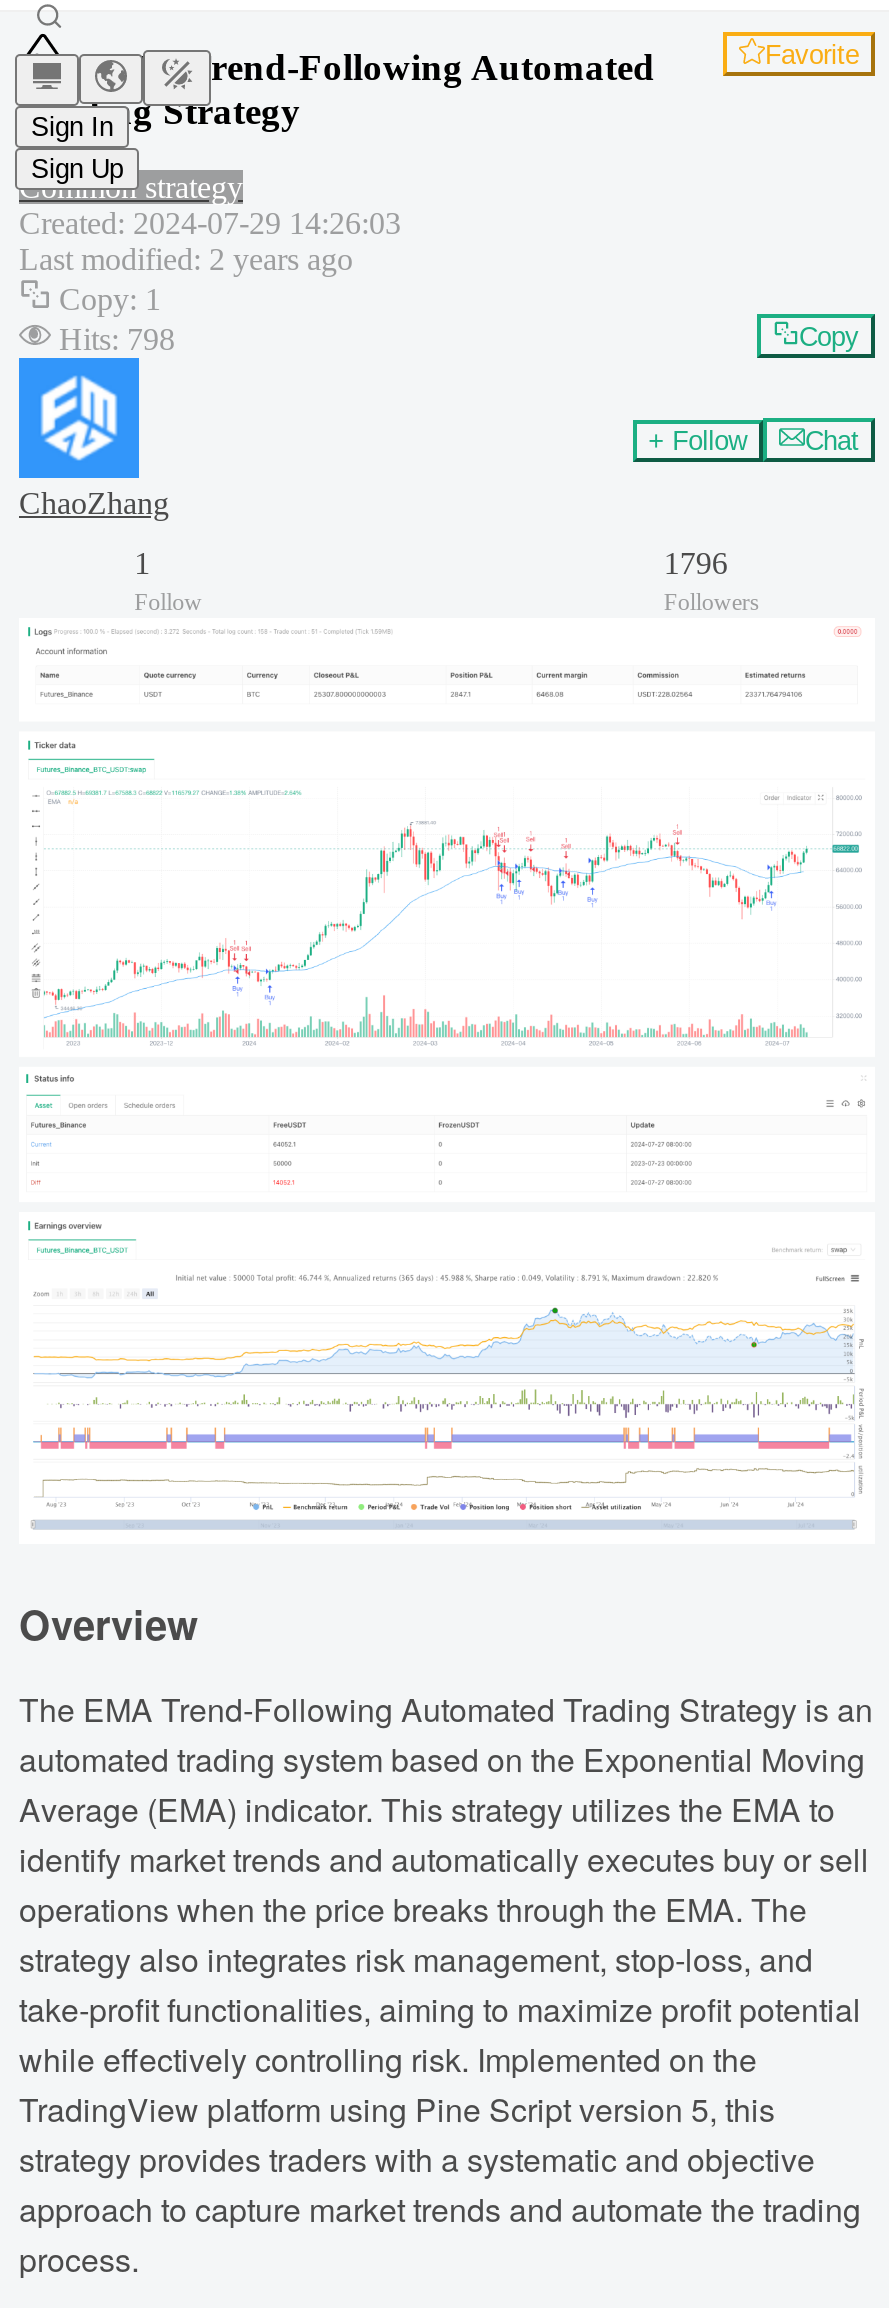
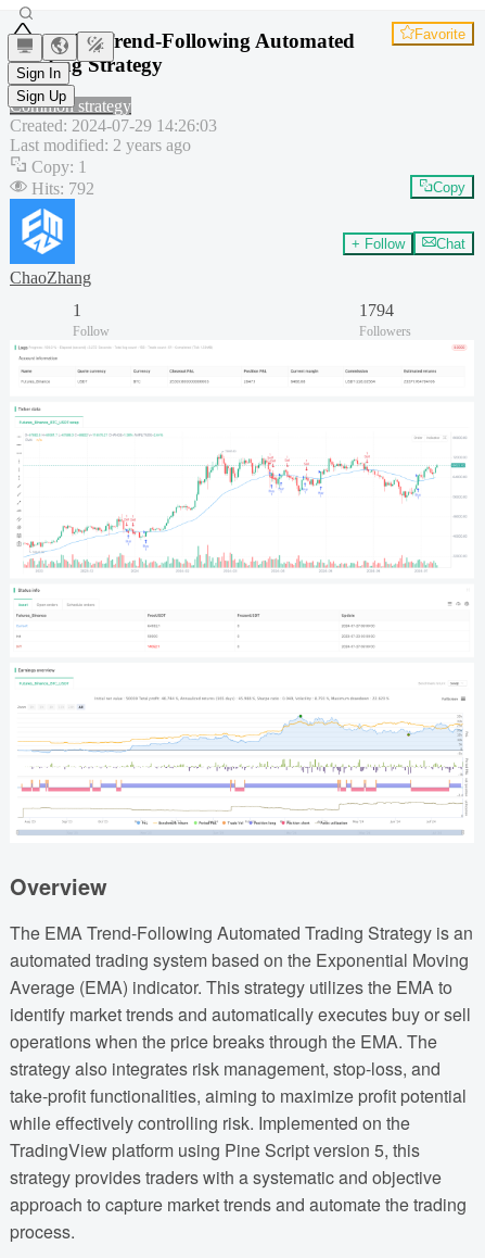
[59,322,175,356] Hits: 798 -> [31,179,94,198] Hits: 792
[664,546,728,580] 1796 -> [359,301,394,319] 1794

